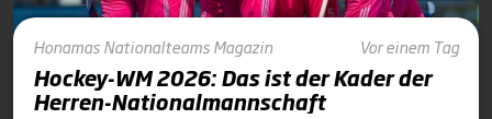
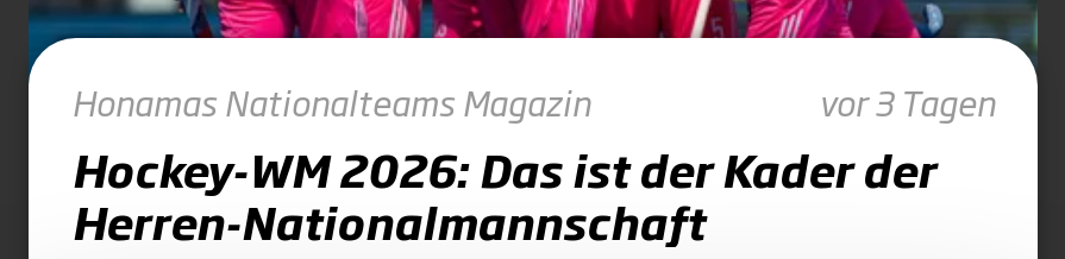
[359,35,459,58] Vor einem Tag -> [819,76,995,126] vor 3 Tagen

